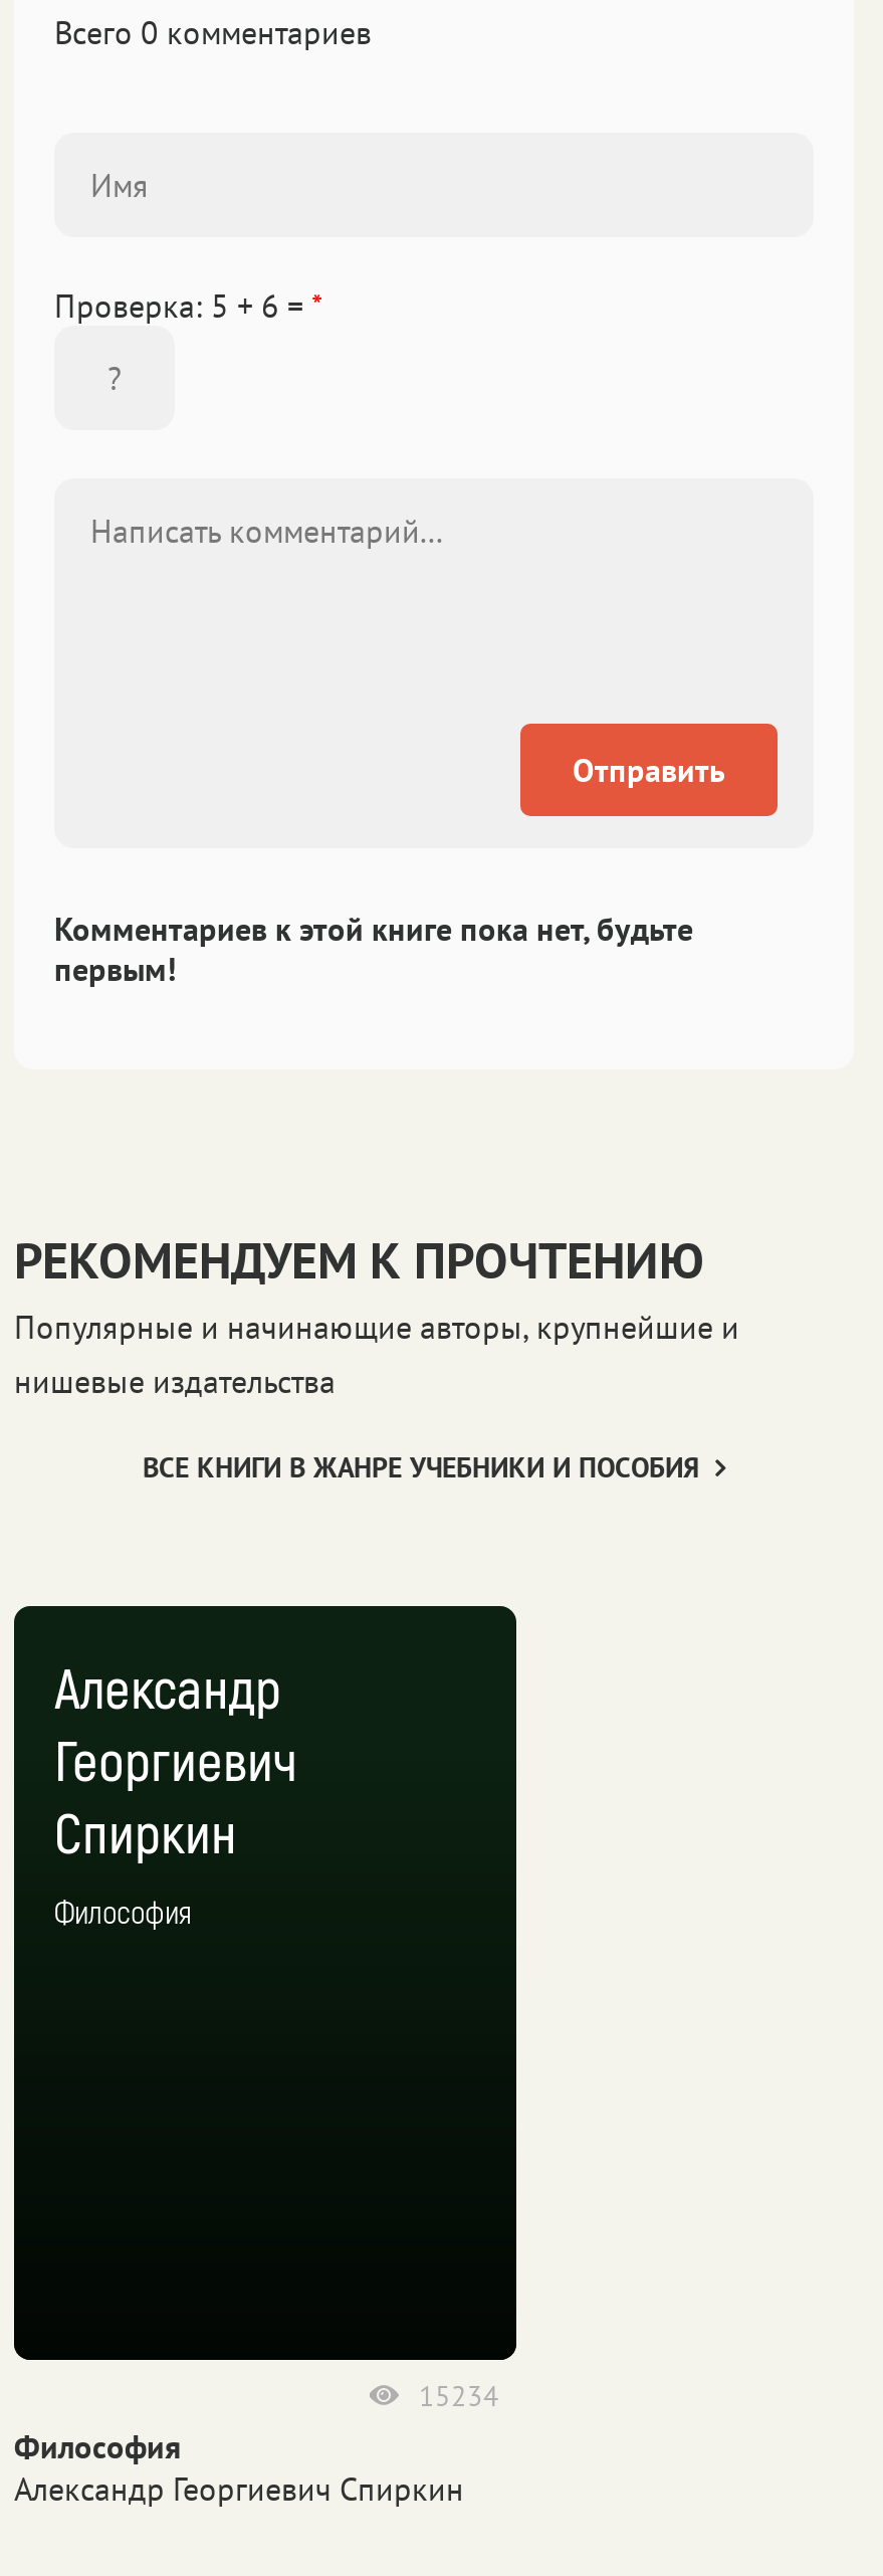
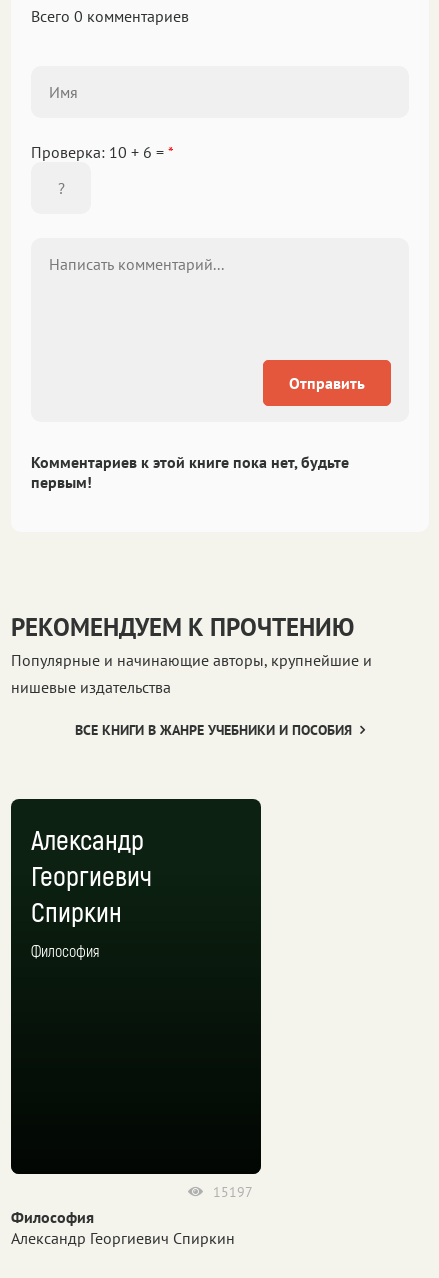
[54,285,323,325] Проверка: 5 + 6 = * -> [31,142,174,162] Проверка: 10 + 6 = *
[419,2377,499,2413] 15234 -> [212,1183,252,1201] 15197

